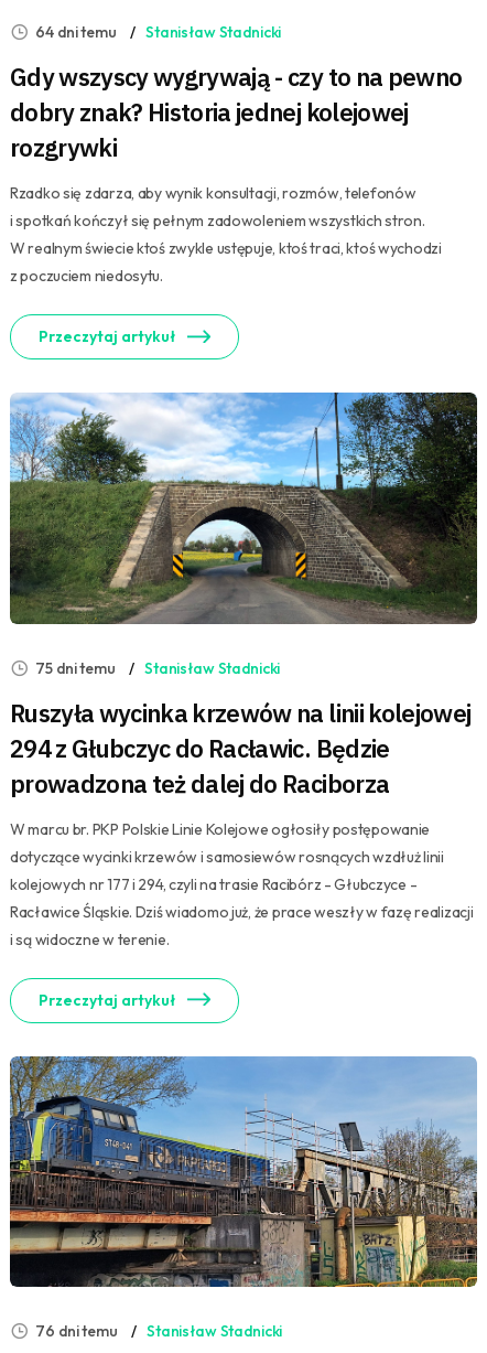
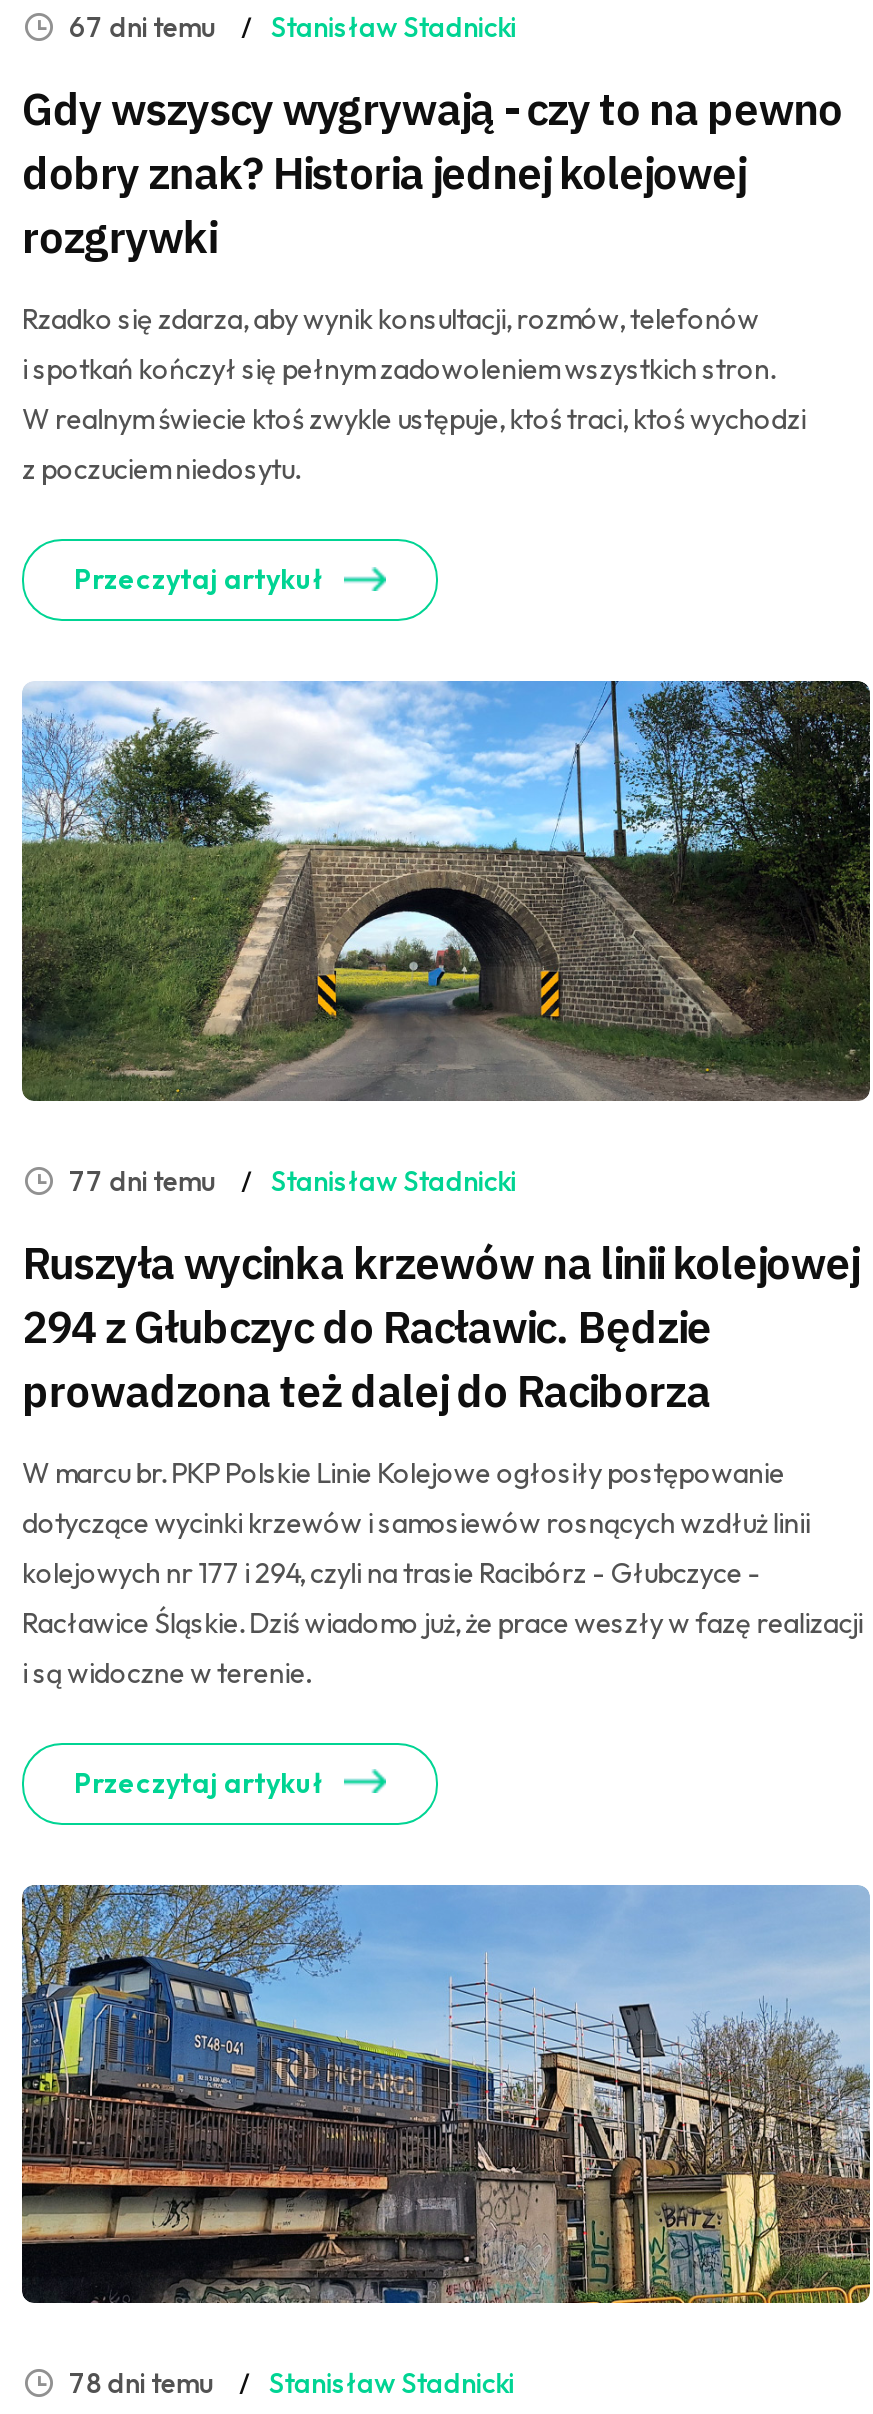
[33,22,281,42] 64 dni temu Stanisław Stadnicki -> [63,10,516,46] 67 dni temu Stanisław Stadnicki
[33,658,280,678] 75 dni temu Stanisław Stadnicki -> [63,1162,516,1198] 77 dni temu Stanisław Stadnicki
[33,1321,282,1341] 76 dni temu Stanisław Stadnicki -> [63,2365,514,2401] 78 dni temu Stanisław Stadnicki

